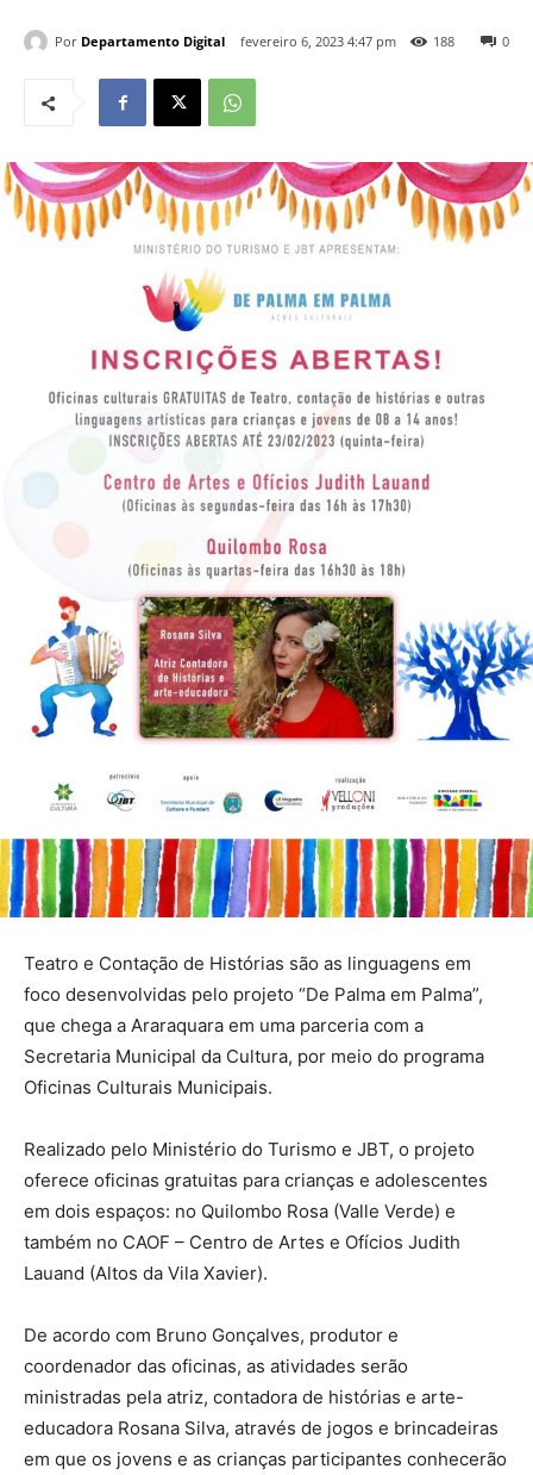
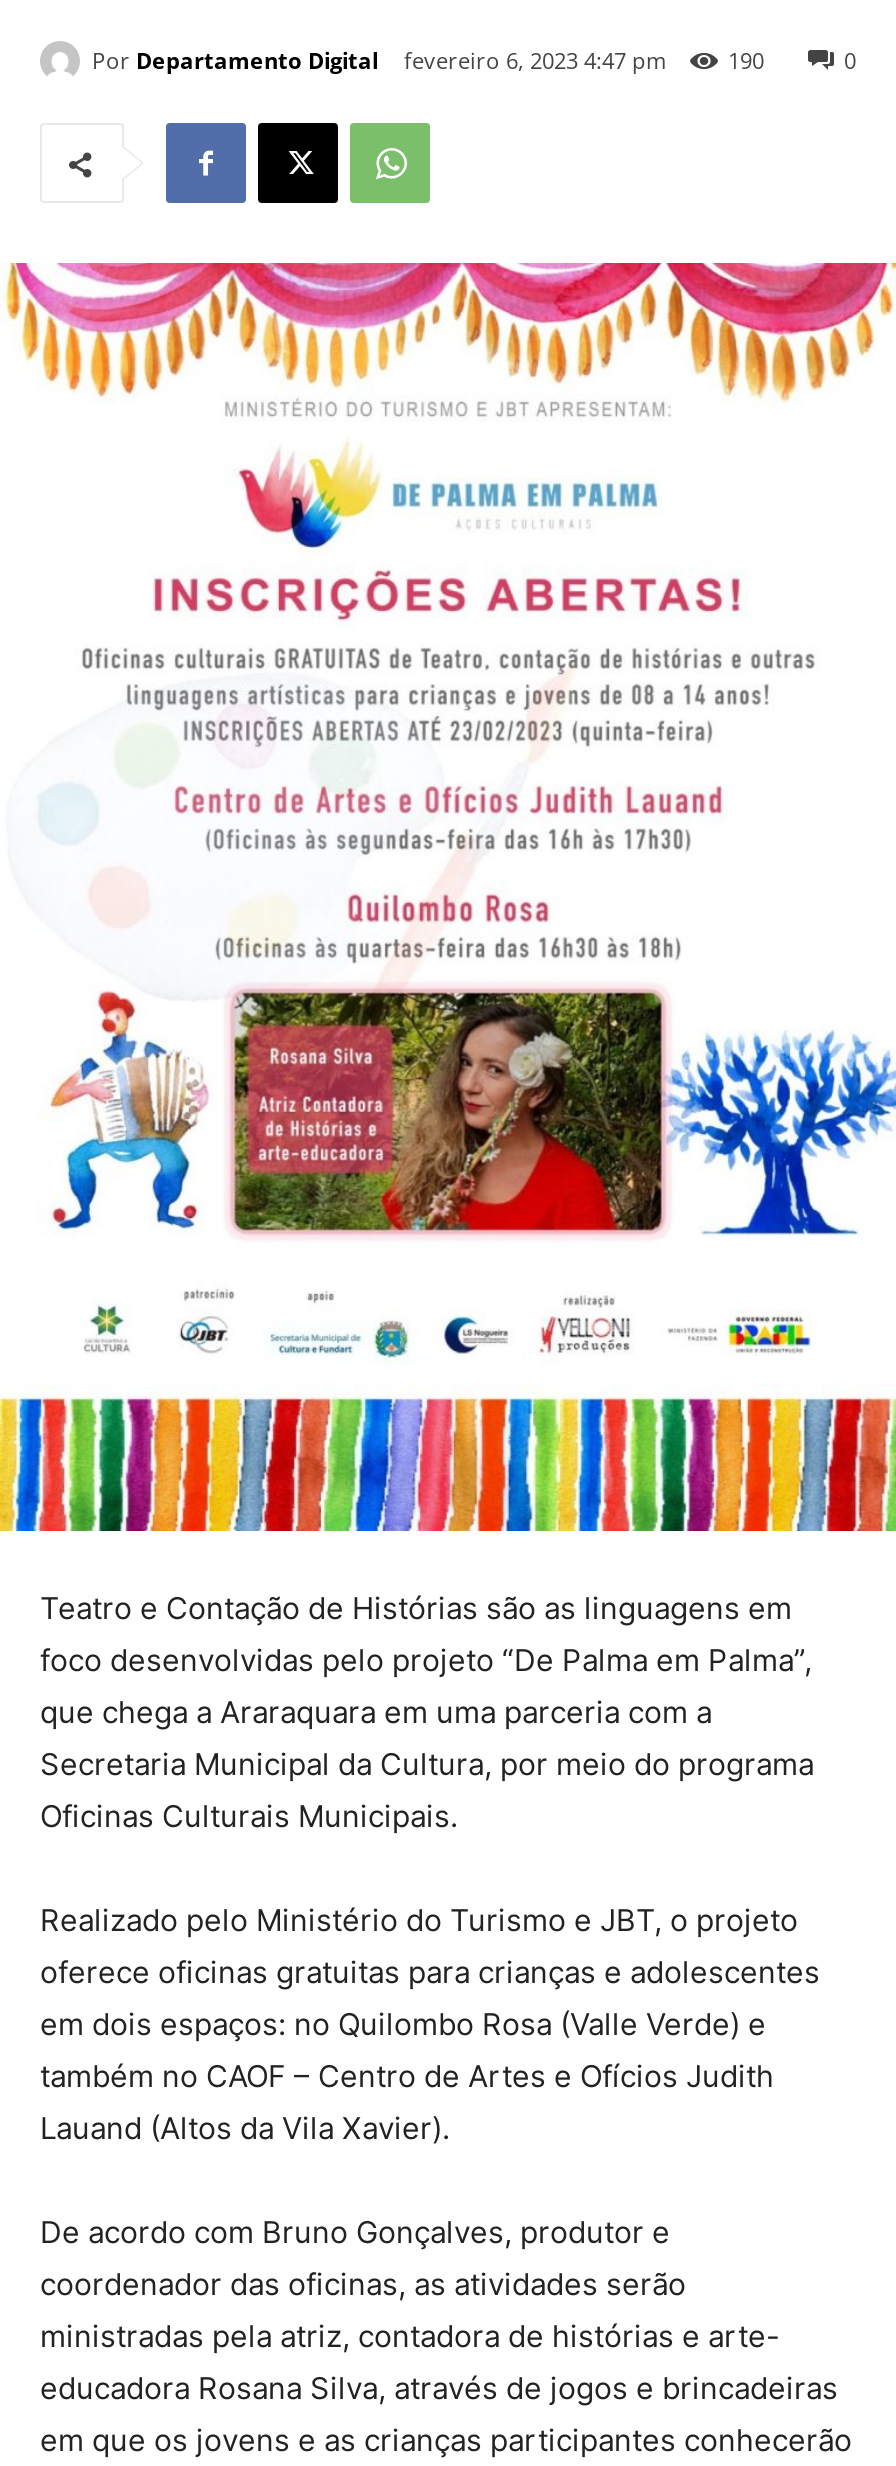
[433,32,454,50] 188 -> [728,45,764,75] 190

